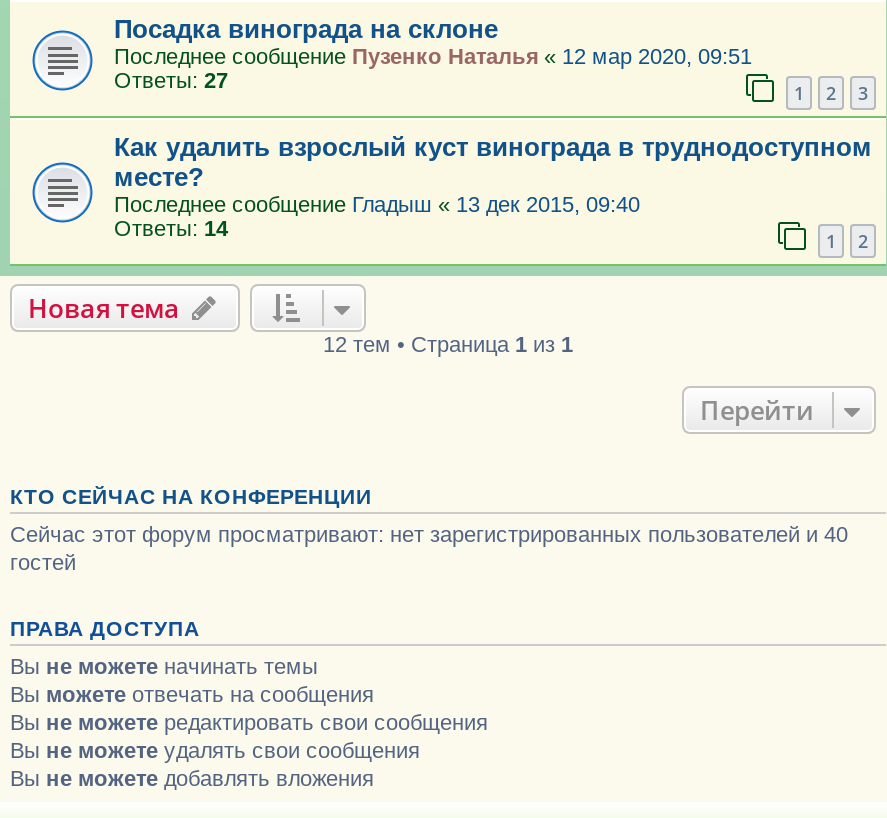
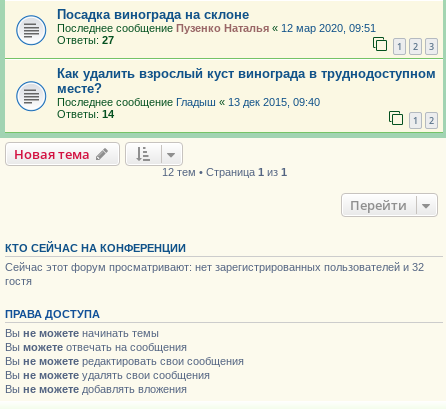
[10,521,848,573] Сейчас этот форум просматривают: нет зарегистрированных пользователей и 40 | гостей -> [5,261,424,287] Сейчас этот форум просматривают: нет зарегистрированных пользователей и 32 | гостя

